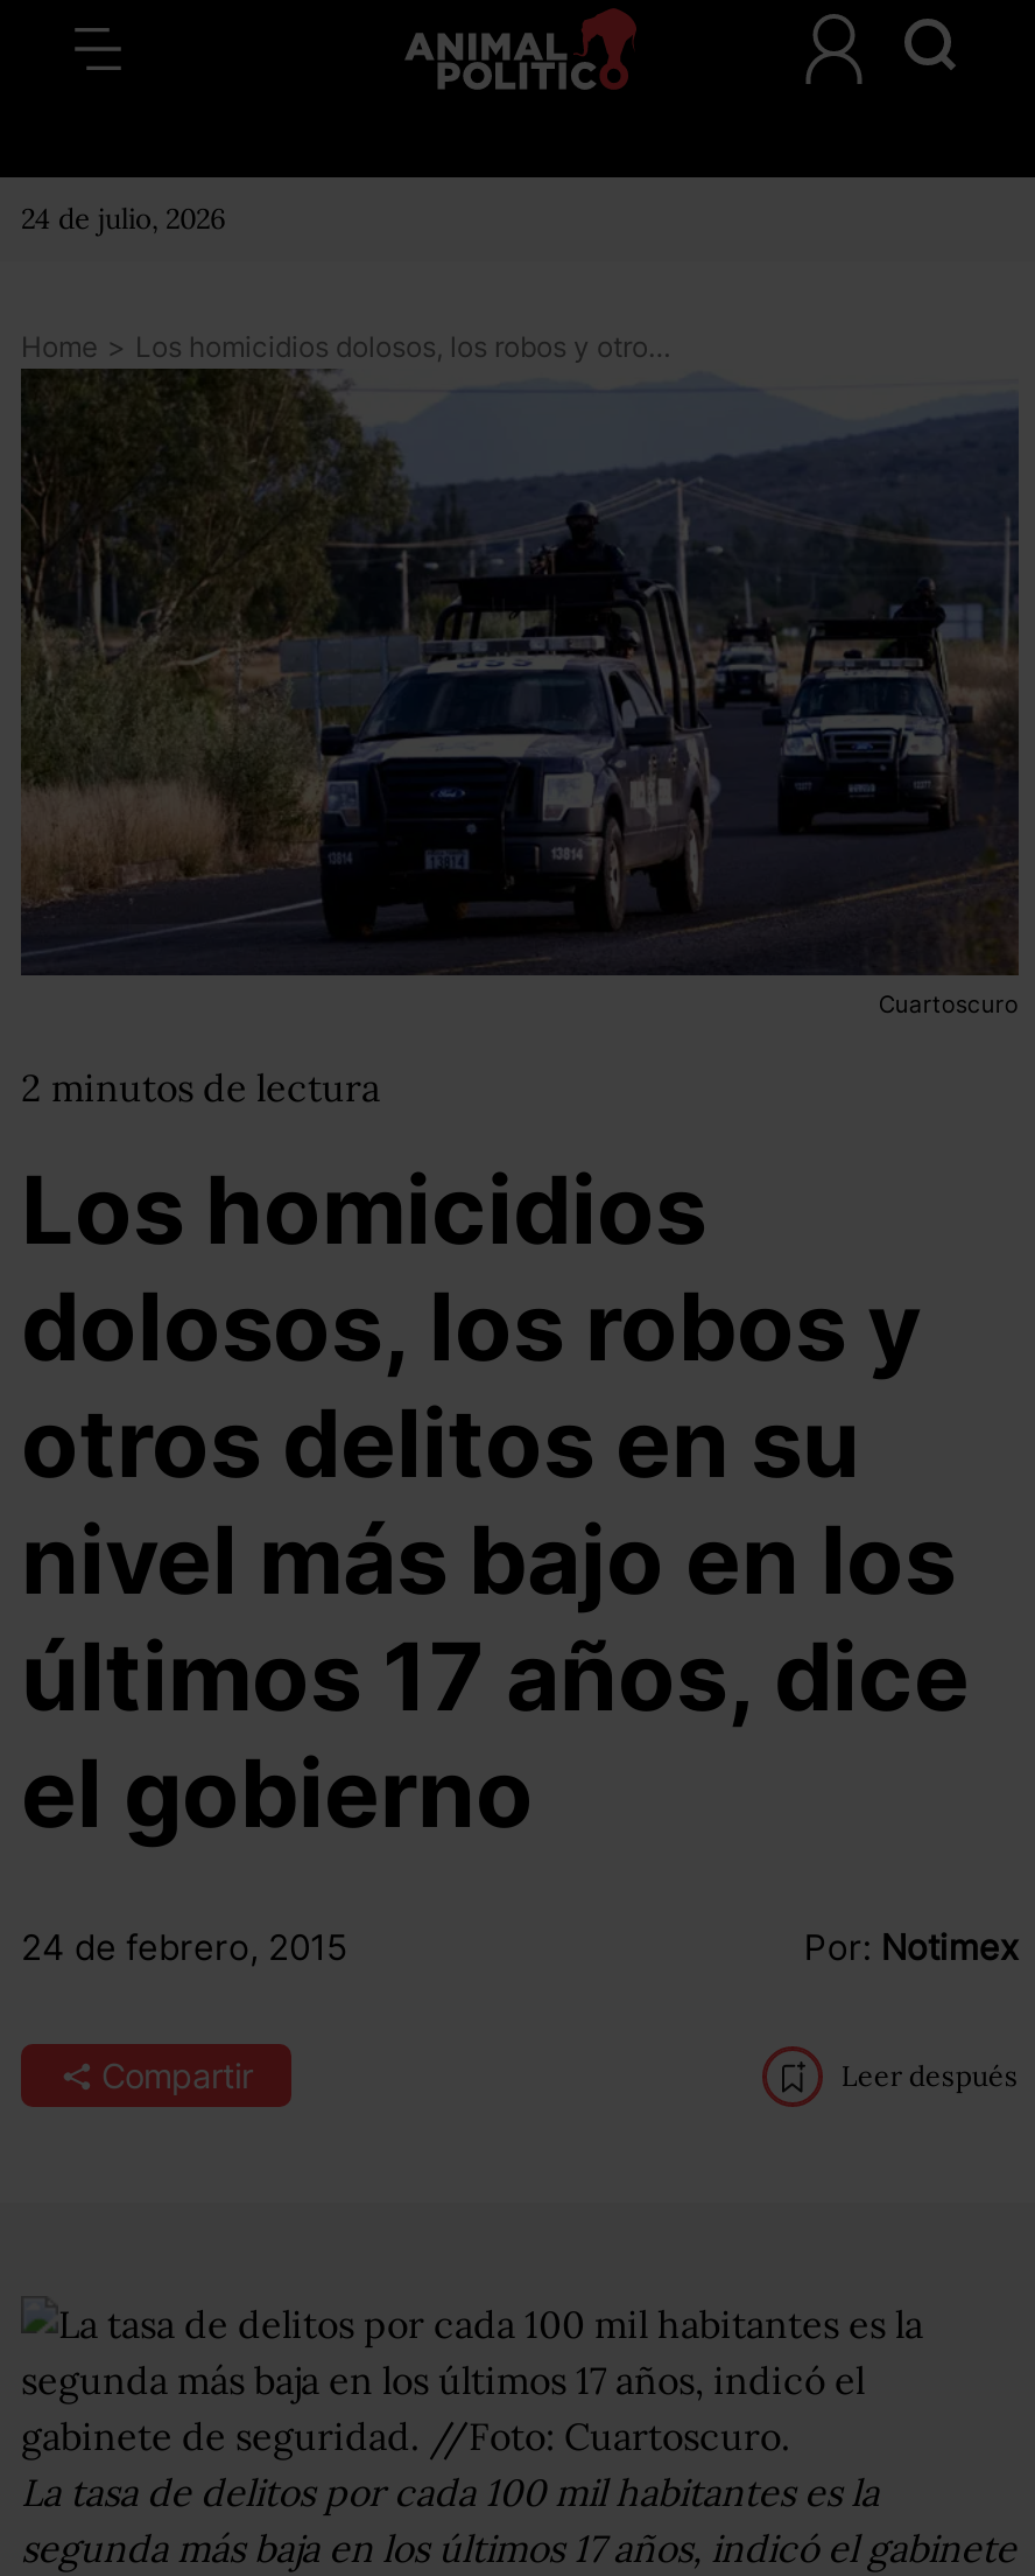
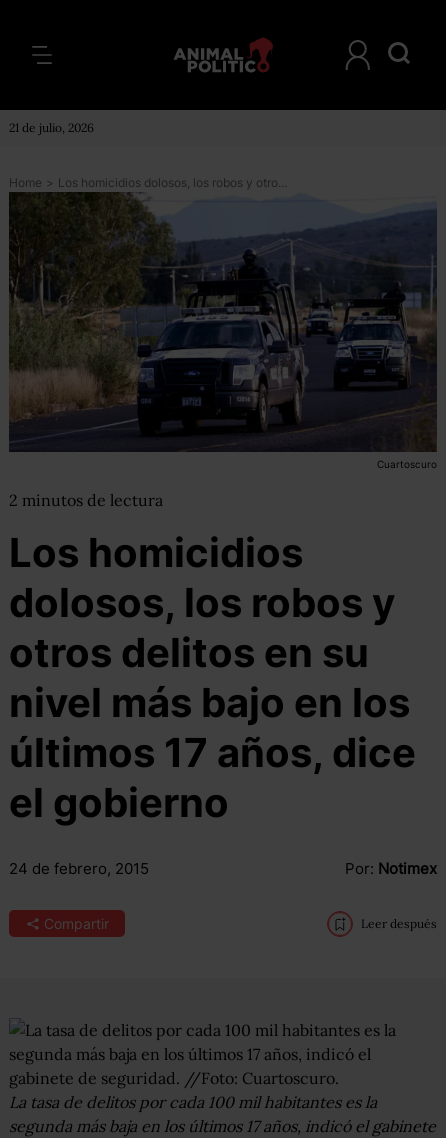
[21,201,226,236] 24 de julio, 2026 -> [9,120,94,135] 21 de julio, 2026

